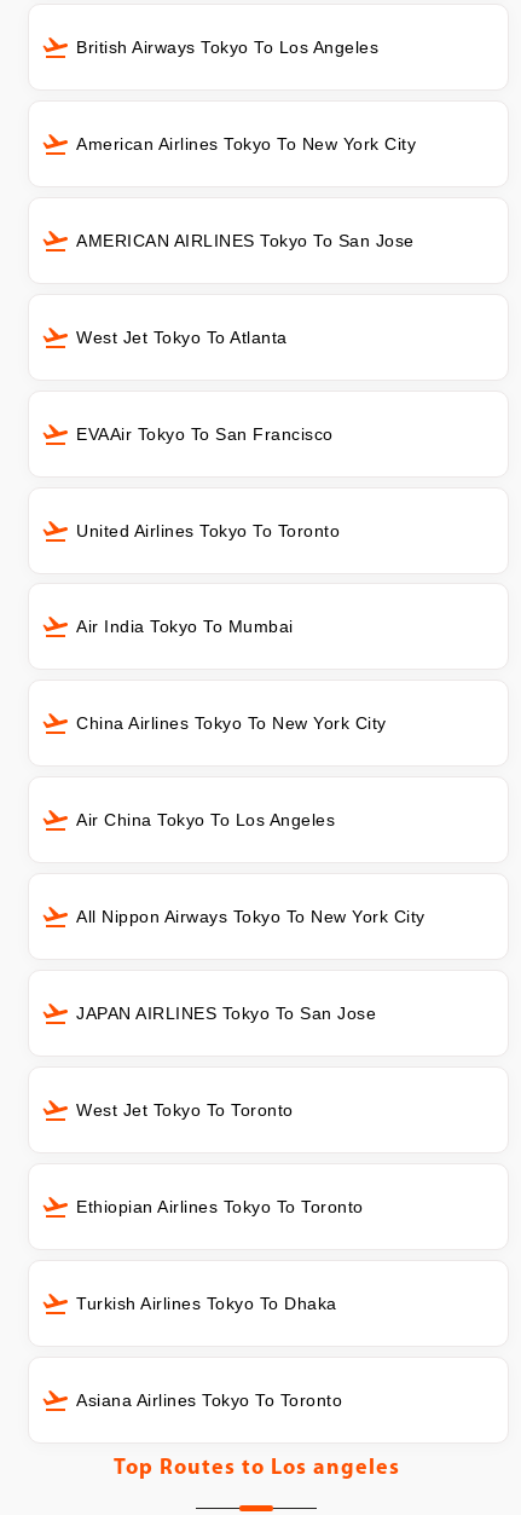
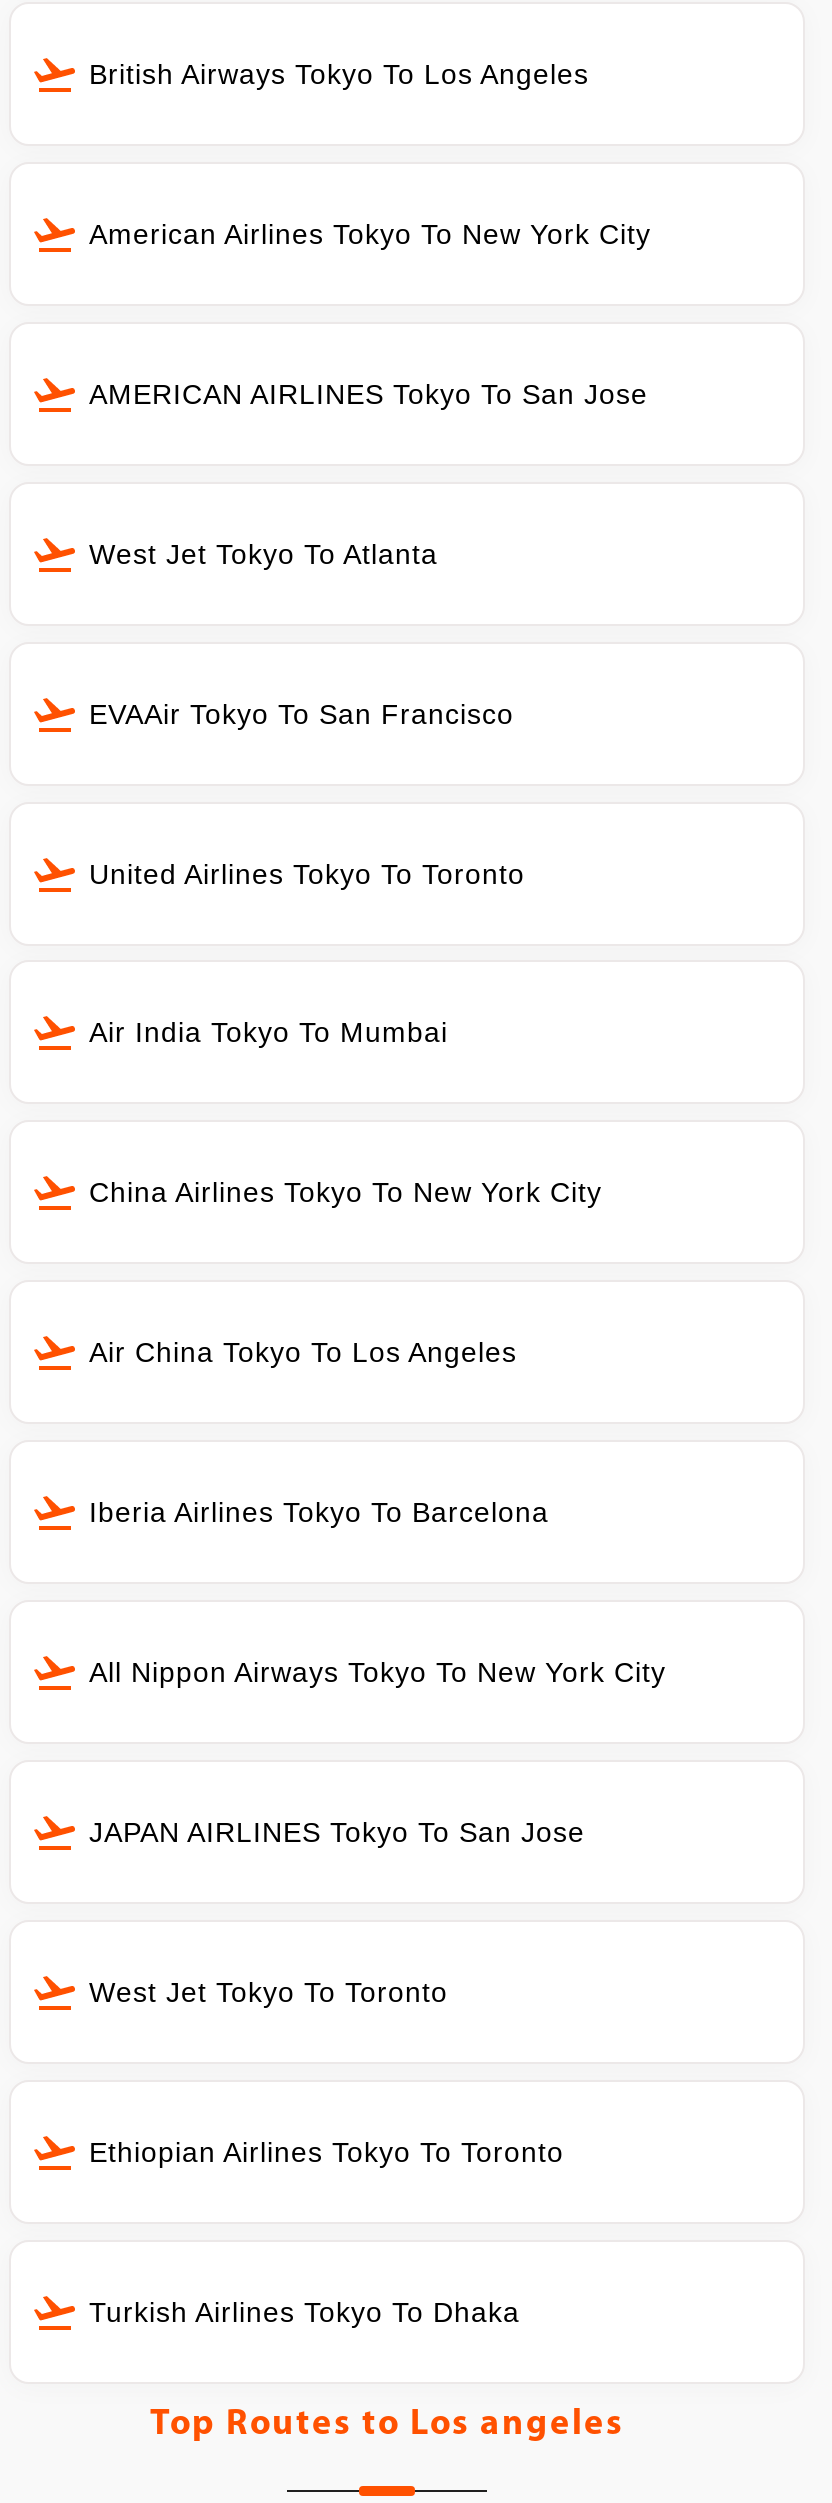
none -> [89,1497,549,1529] Iberia Airlines Tokyo To Barcelona
moved [76,907,425,1313] -> [89,1657,666,2328]: All Nippon Airways Tokyo To New York City | JAPAN AIRLINES Tokyo To San Jose | West Jet Tokyo To Toronto | Ethiopian Airlines Tokyo To Toronto | Turkish Airlines Tokyo To Dhaka
[76,1391,342,1410] Asiana Airlines Tokyo To Toronto -> none

